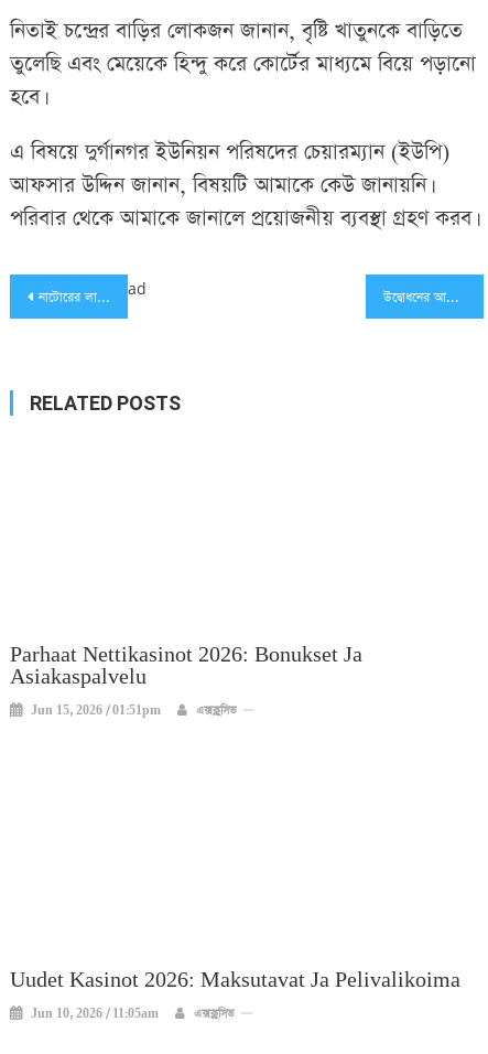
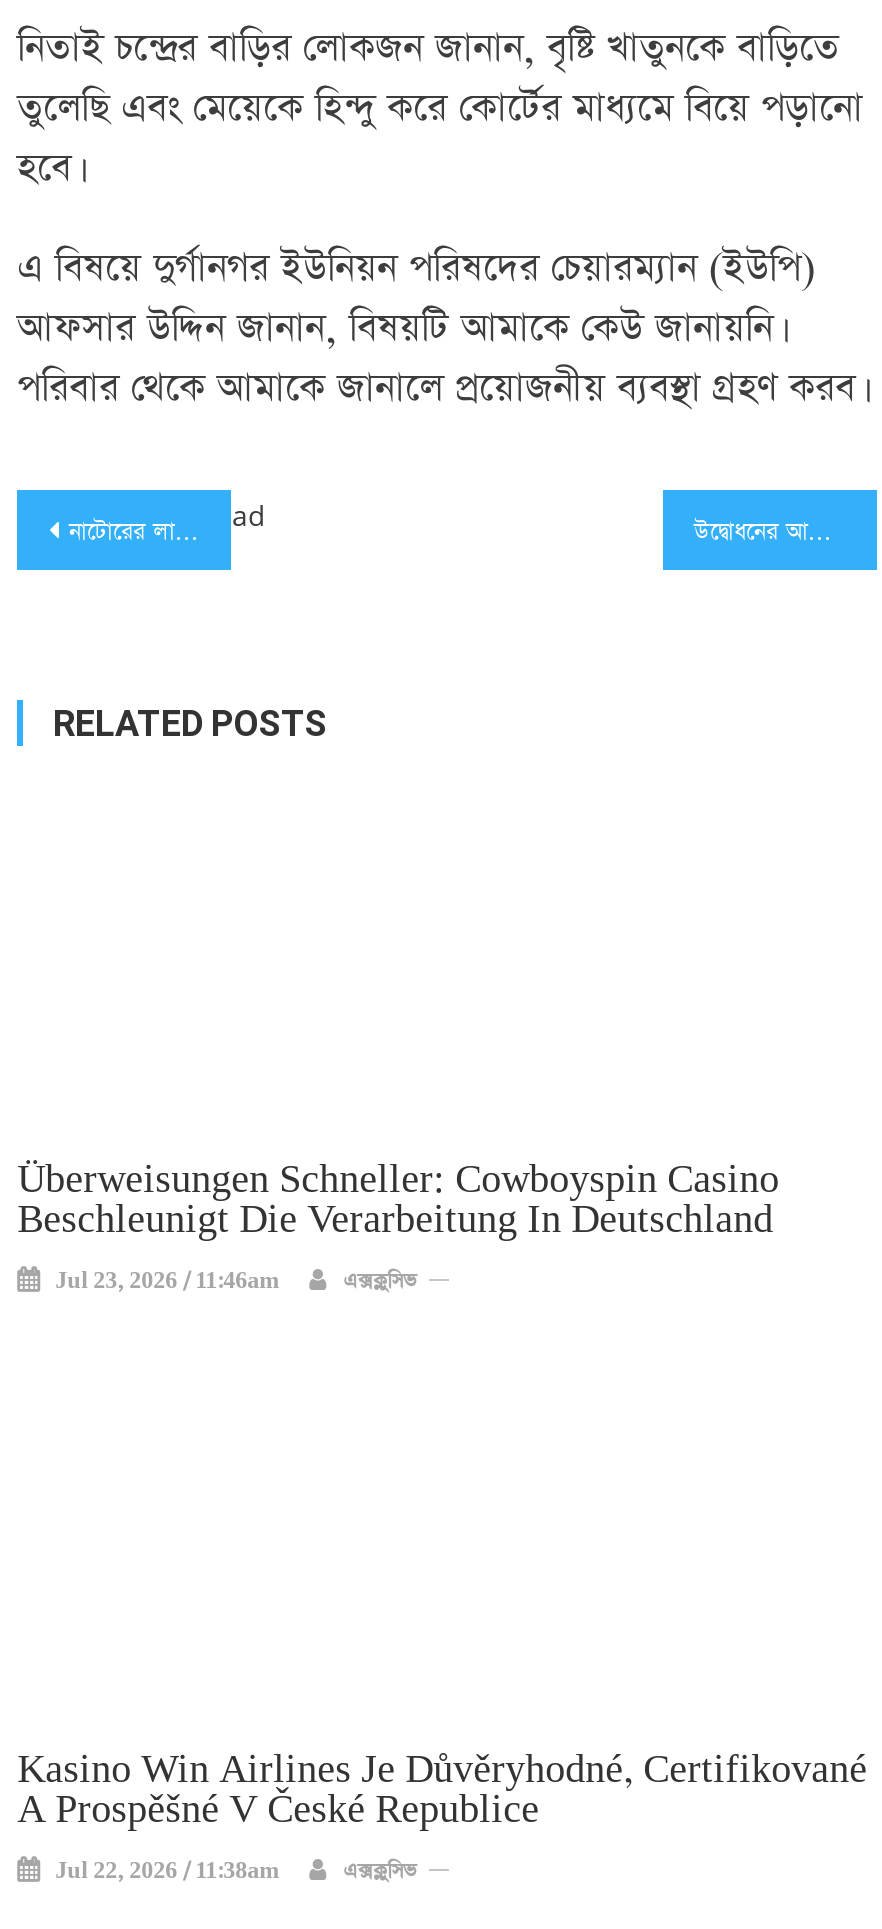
[10,643,363,690] Parhaat Nettikasinot 2026: Bonukset Ja | Asiakaspalvelu -> [17,1158,779,1244] Überweisungen Schneller: Cowboyspin Casino | Beschleunigt Die Verarbeitung In Deutschland
[31,704,161,719] Jun 15, 2026 / 01:51pm -> [55,1268,279,1296] Jul 23, 2026 / 11:46am
[10,968,461,993] Uudet Kasinot 2026: Maksutavat Ja Pelivalikoima -> [17,1748,867,1834] Kasino Win Airlines Je Důvěryhodné, Certifikované | A Prospěšné V České Republice
[31,1007,159,1022] Jun 10, 2026 / 11:05am -> [55,1858,279,1886] Jul 22, 2026 / 11:38am

